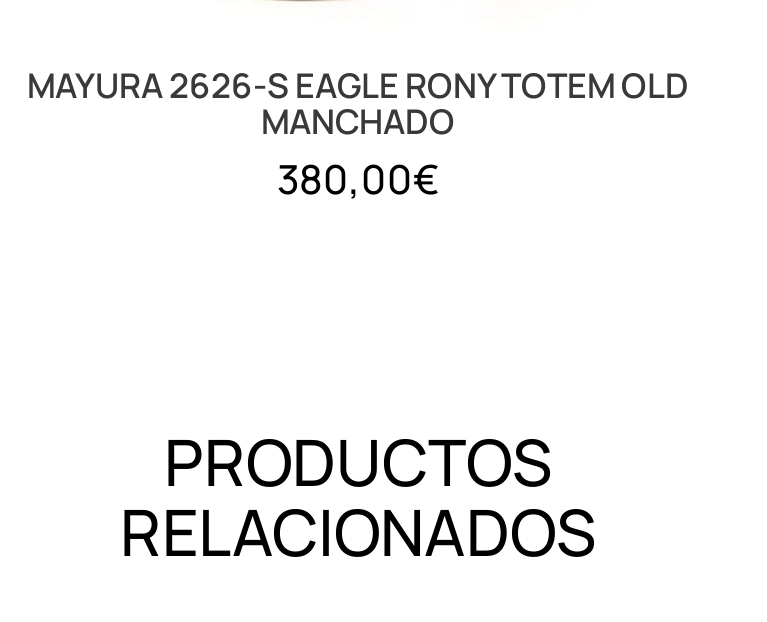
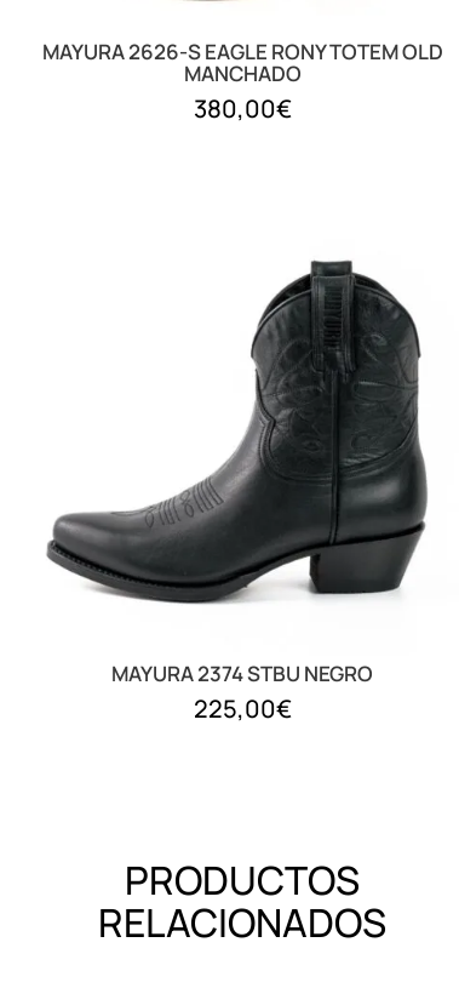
none -> [46,259,429,605] [image]
none -> [111,659,373,725] MAYURA 2374 STBU NEGRO | 225,00€

